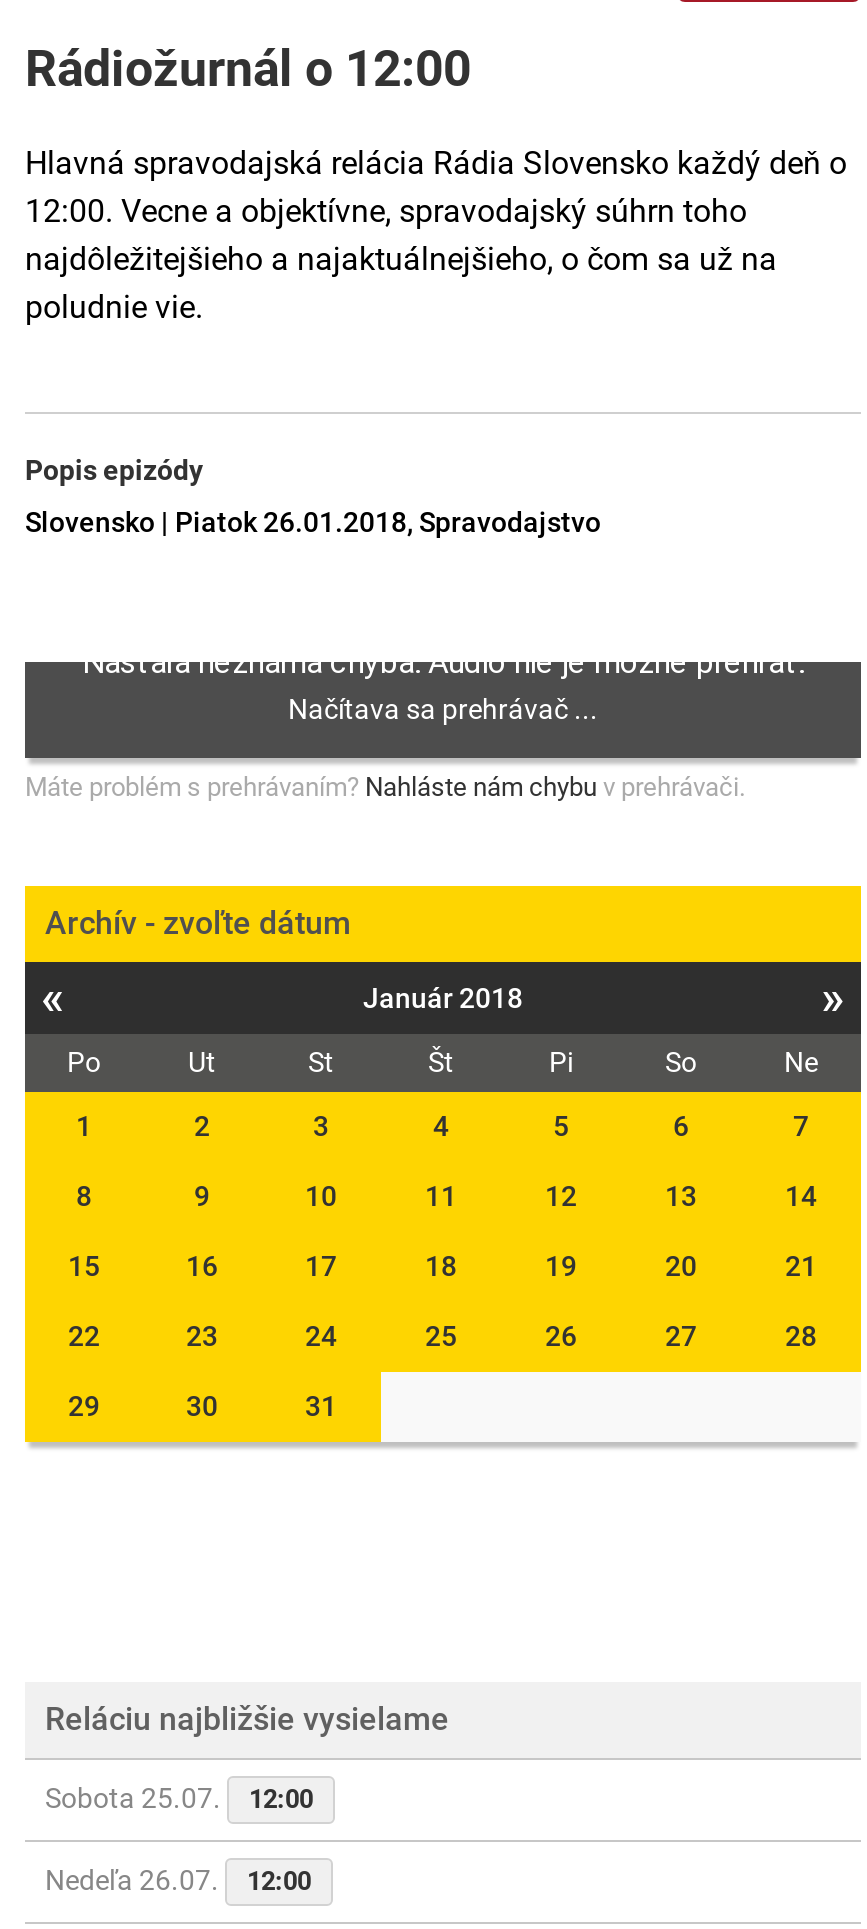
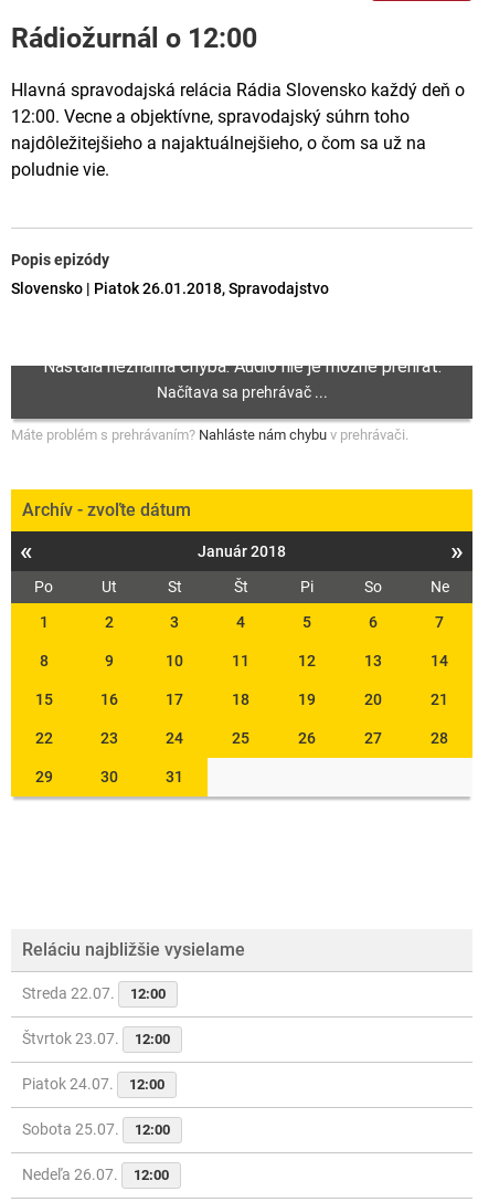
none -> [22,984,170,1093] Streda 22.07. | 12:00 | Štvrtok 23.07. | 12:00 | Piatok 24.07. | 12:00

